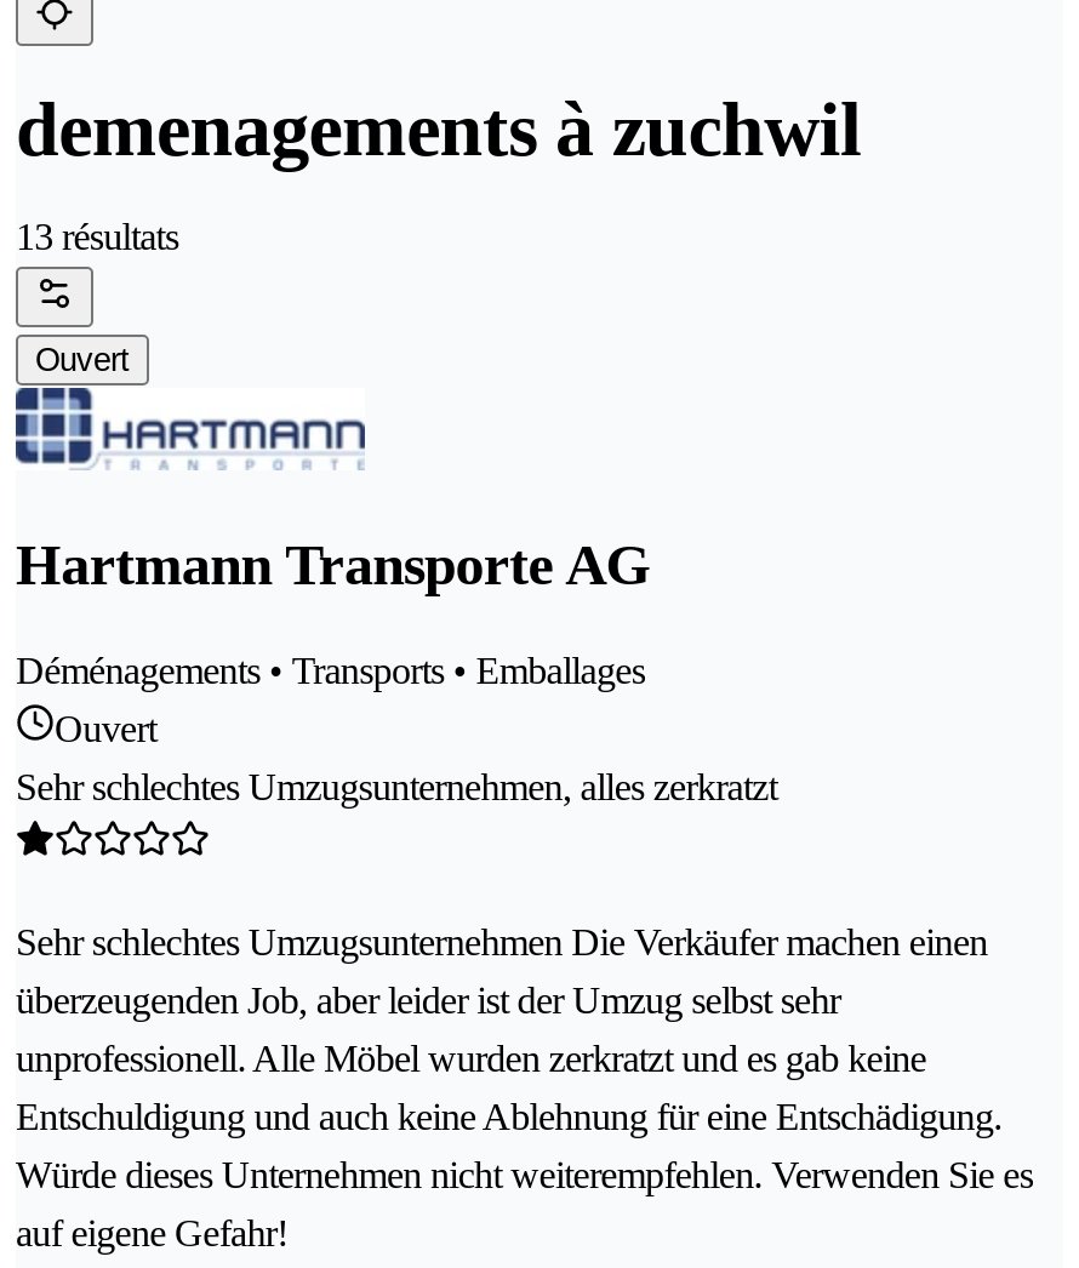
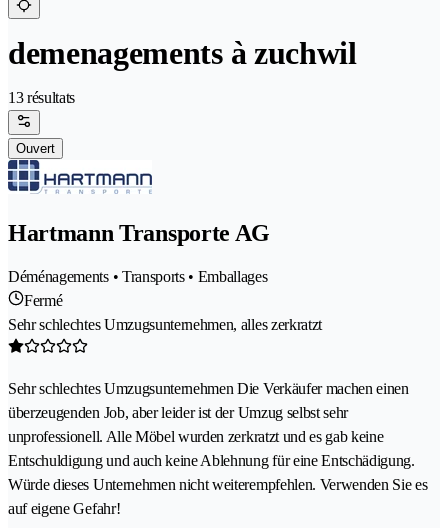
[55,709,157,750] Ouvert -> [24,292,62,309] Fermé

